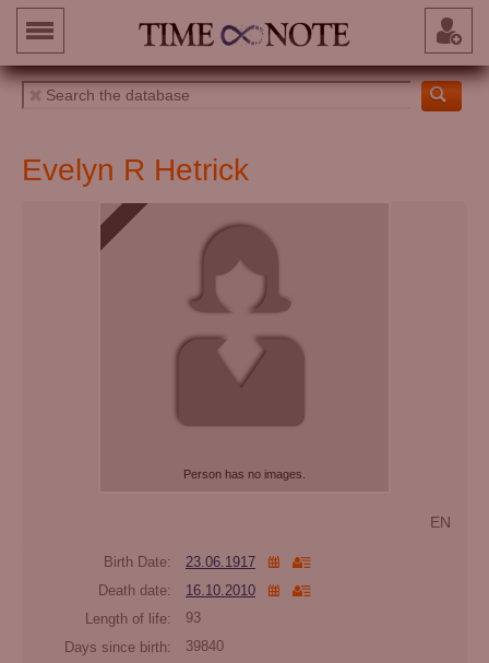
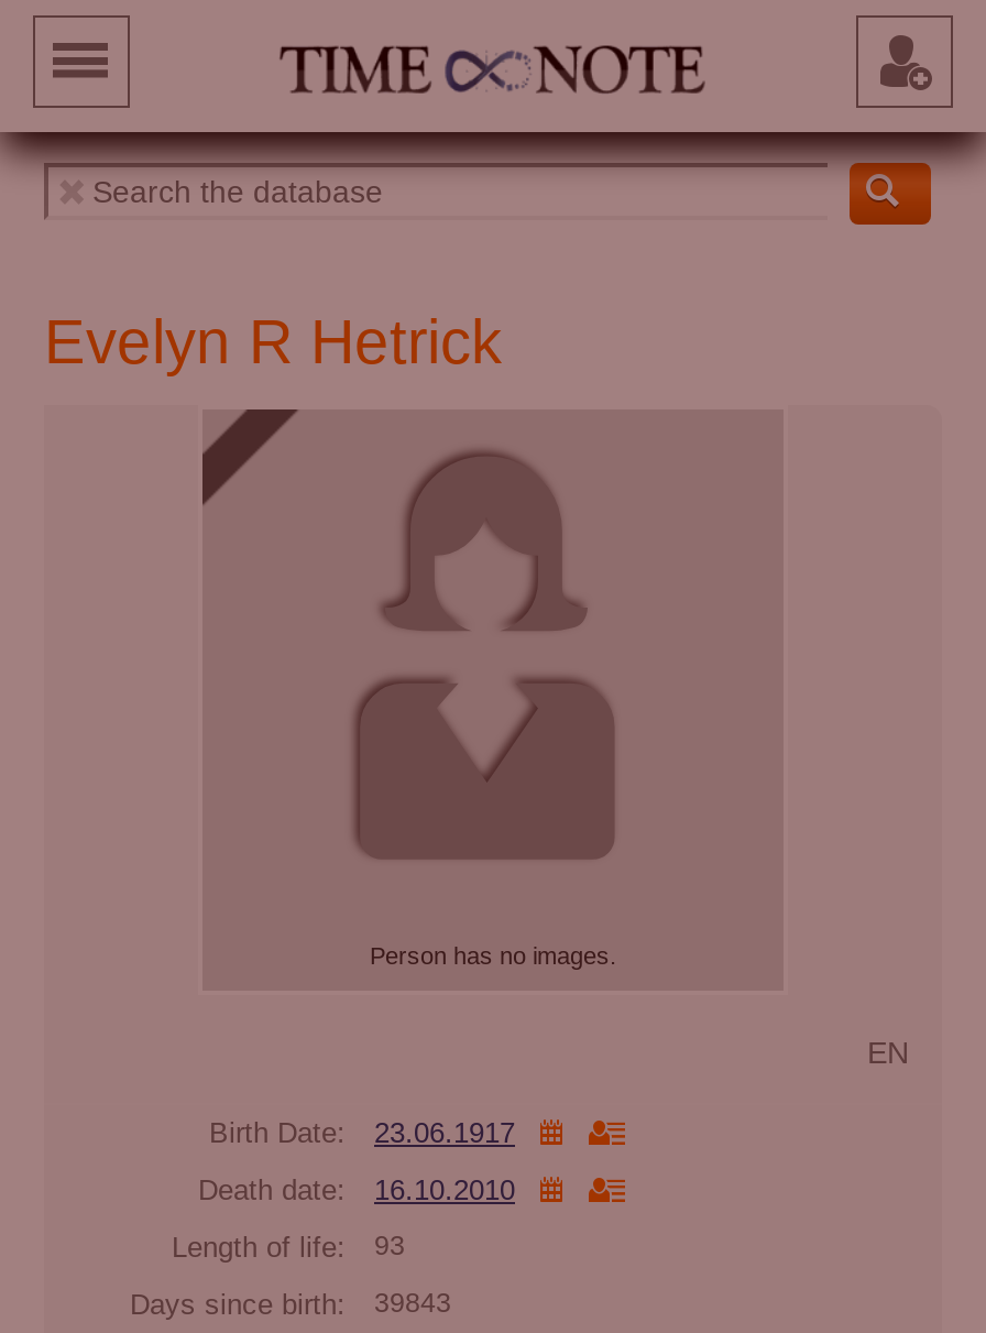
[64,639,224,655] Days since birth: 39840 -> [130,1287,451,1320] Days since birth: 39843

